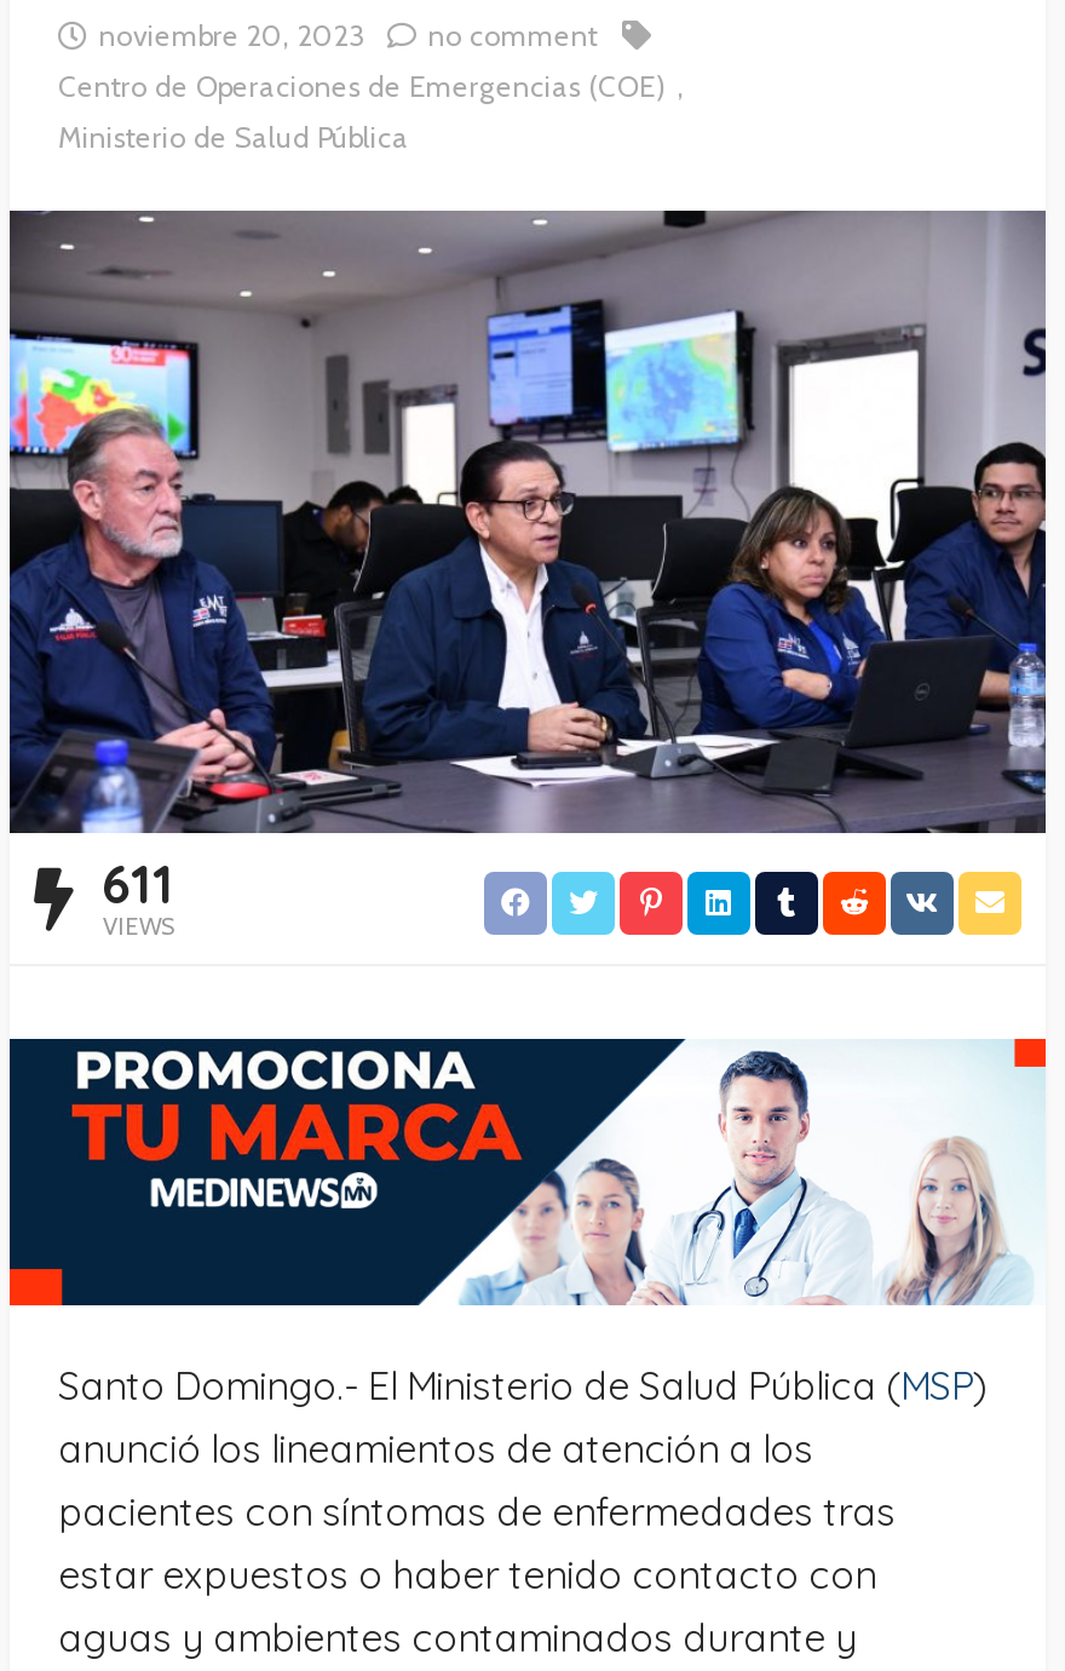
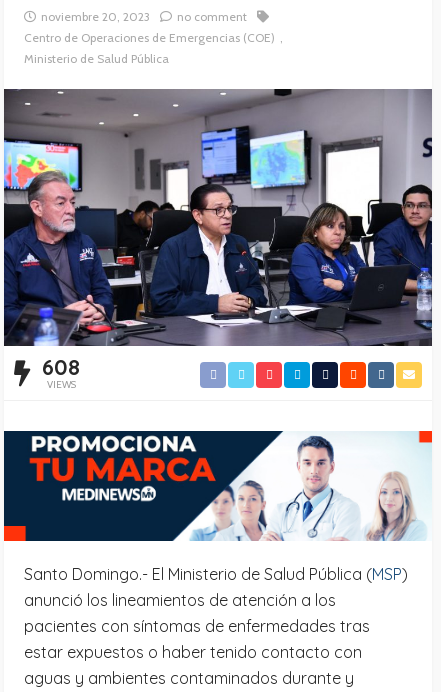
[102,850,174,918] 611 -> [42,353,80,381] 608

